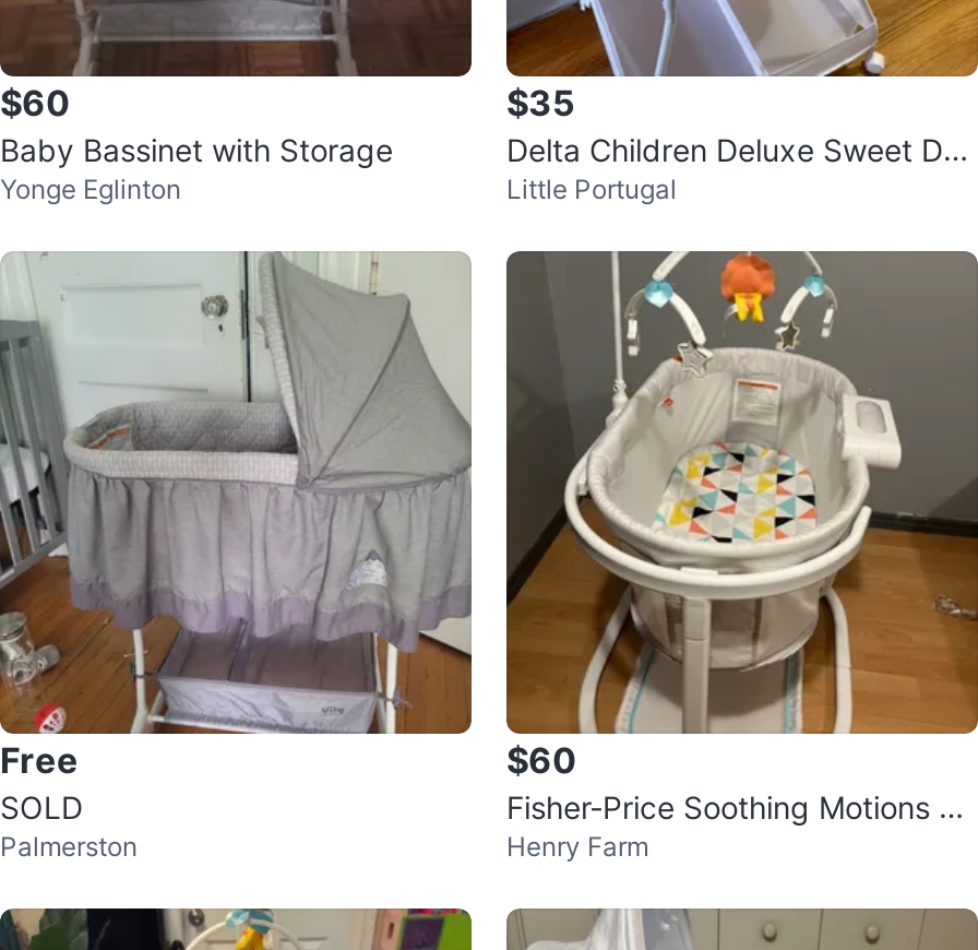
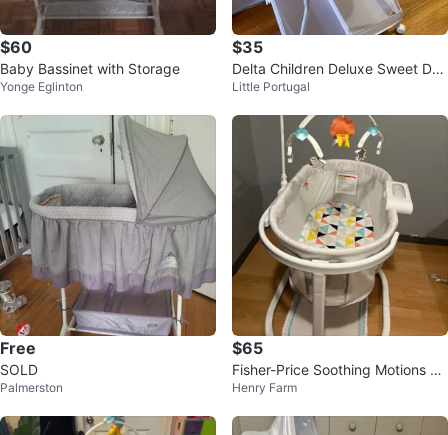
[506,738,576,781] $60 -> [232,338,263,358] $65

